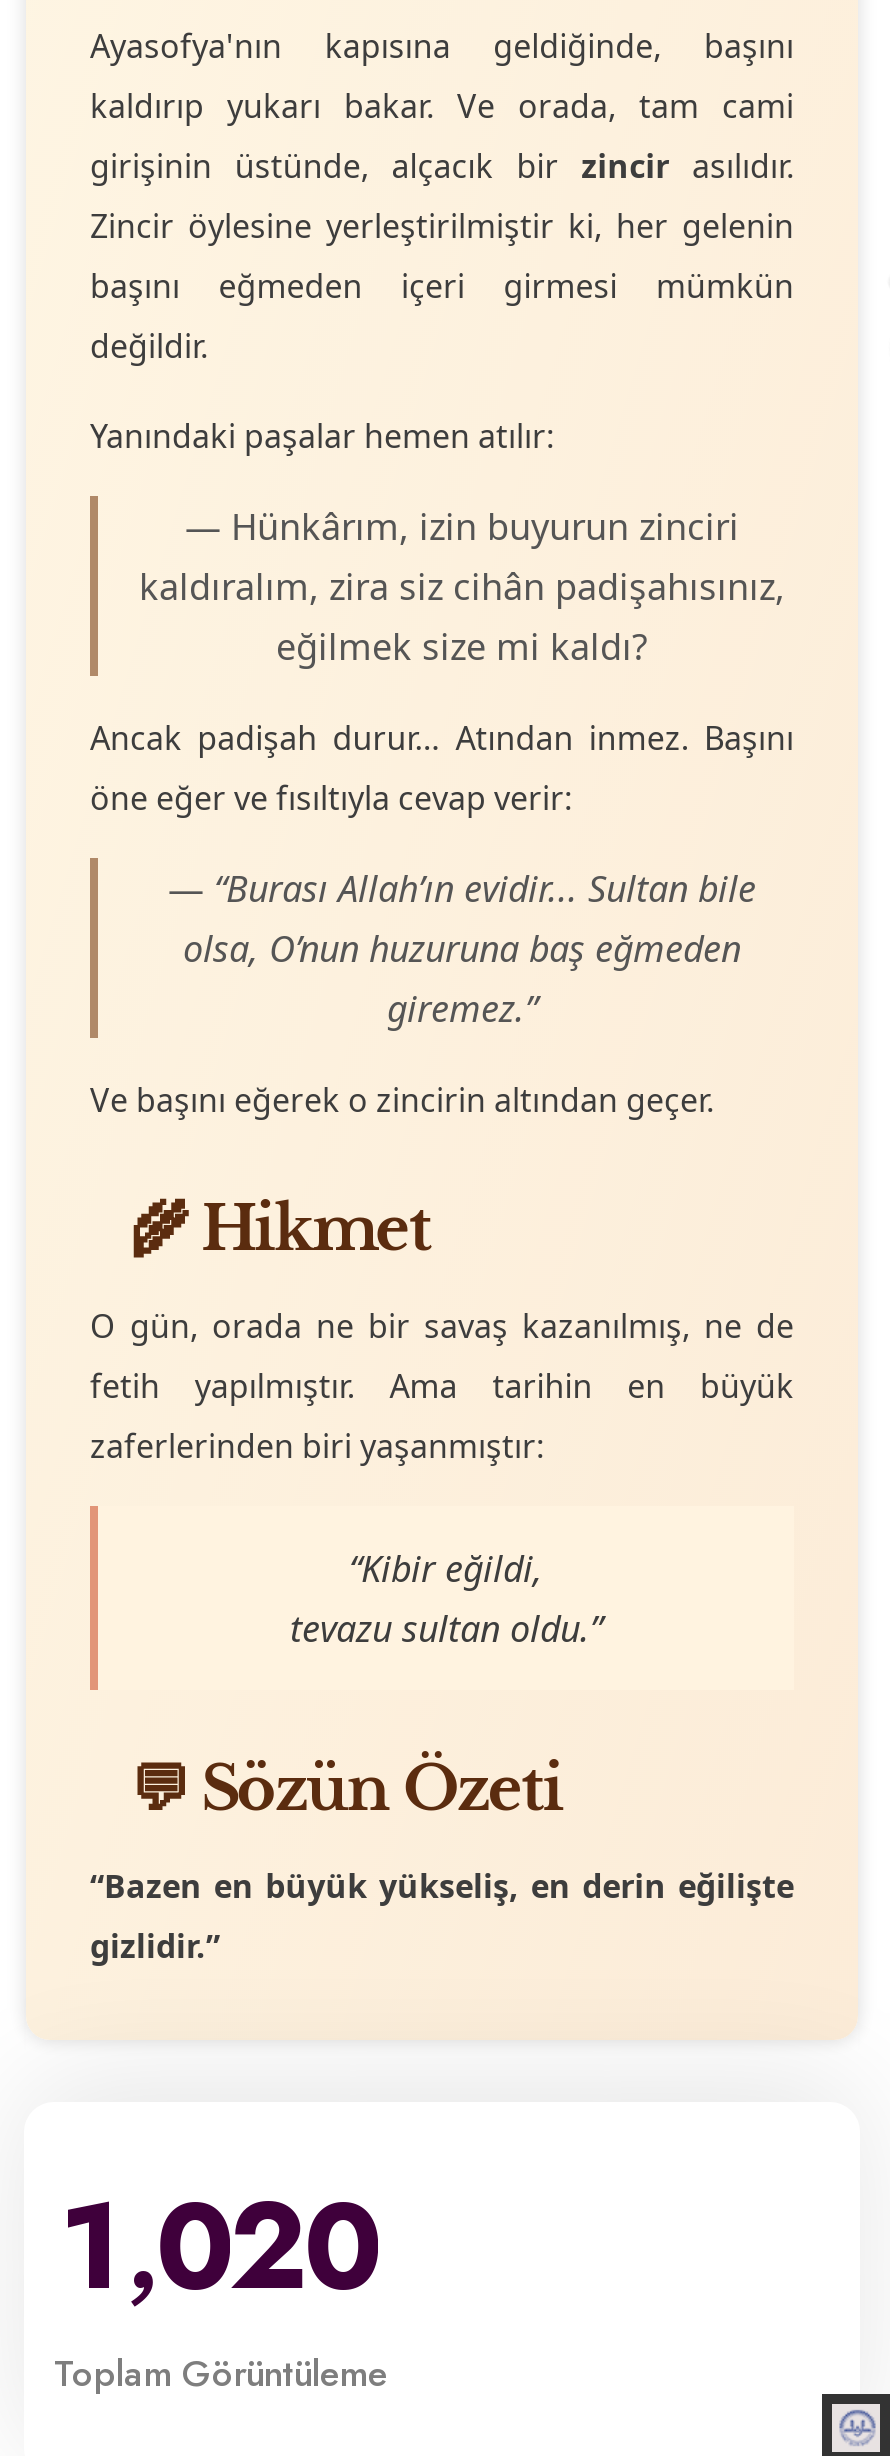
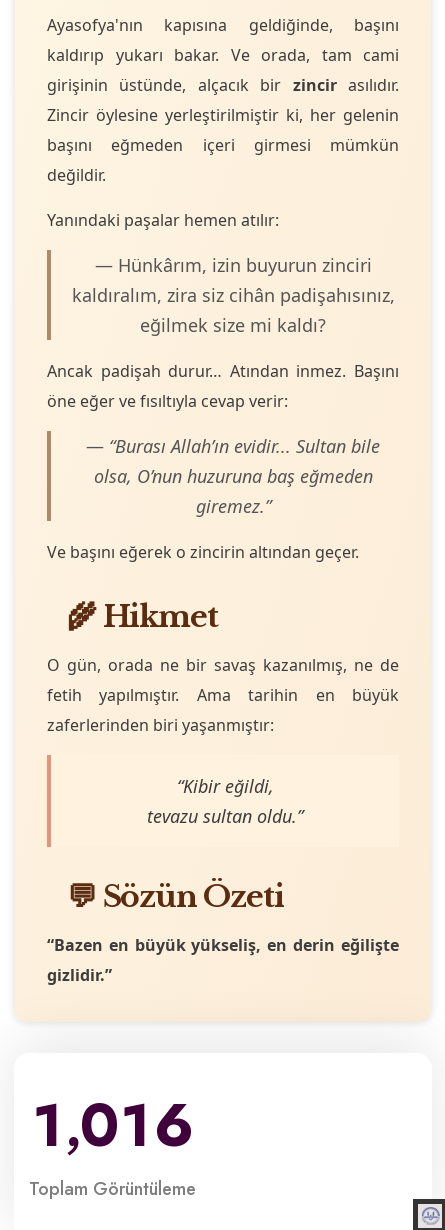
[60,2161,381,2335] 1 ,020 -> [32,1082,194,1169] 1 ,01 6

